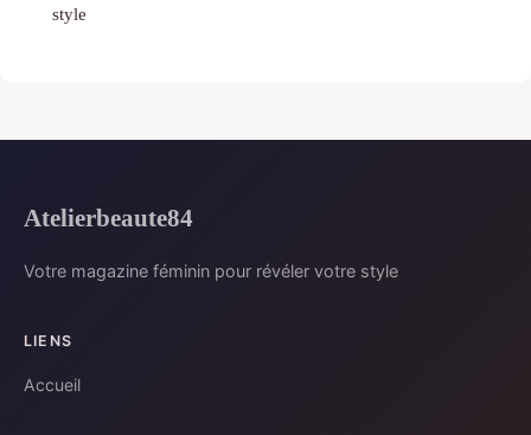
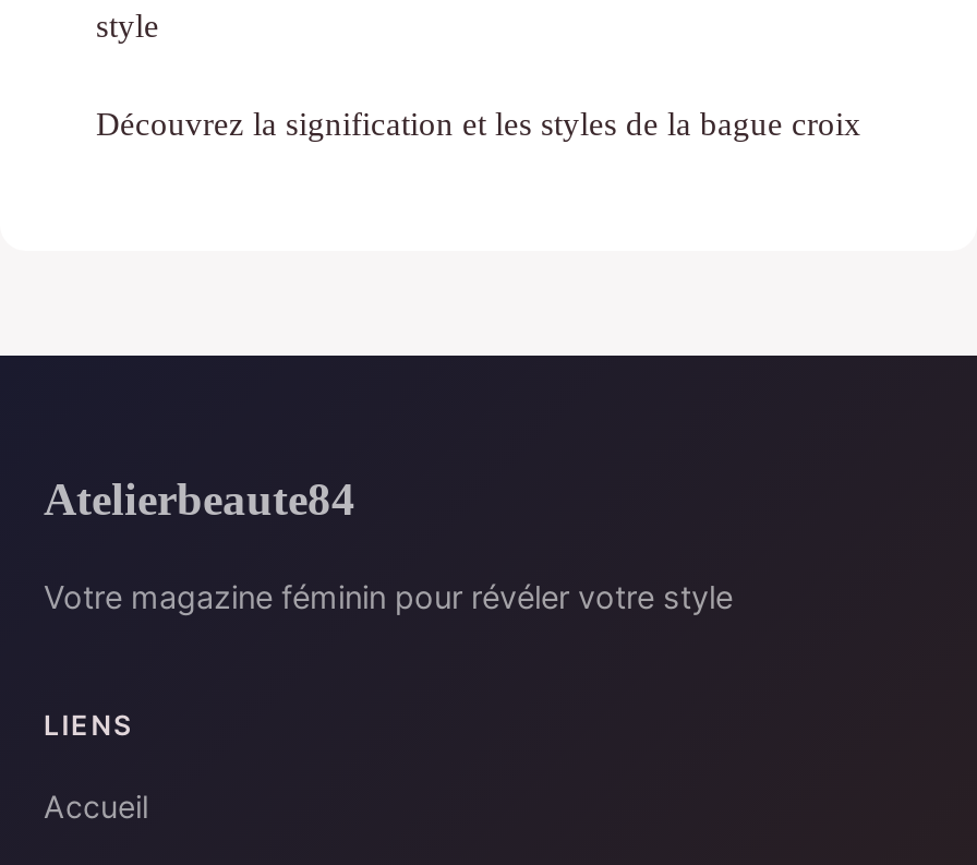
none -> [96,104,861,141] Découvrez la signification et les styles de la bague croix

